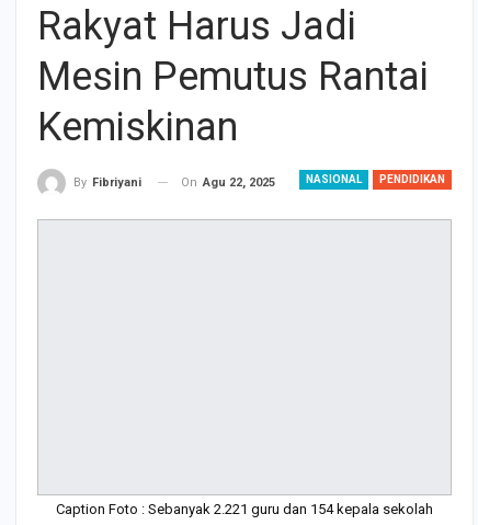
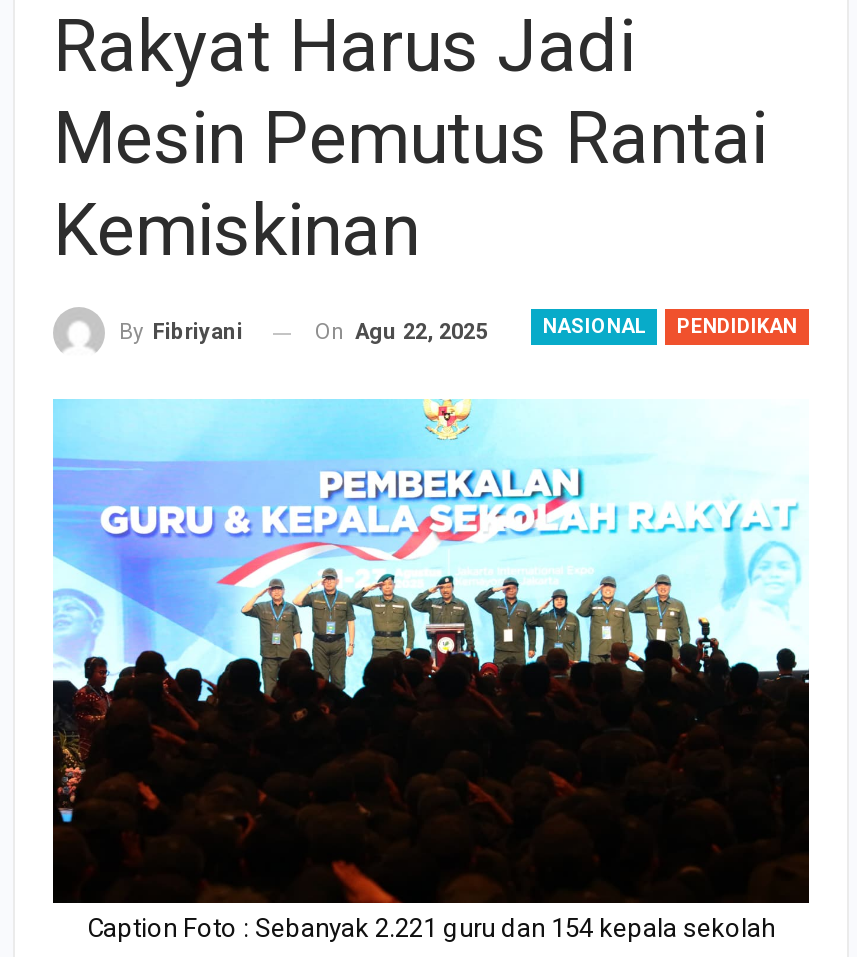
none -> [51,400,811,904] [image]

